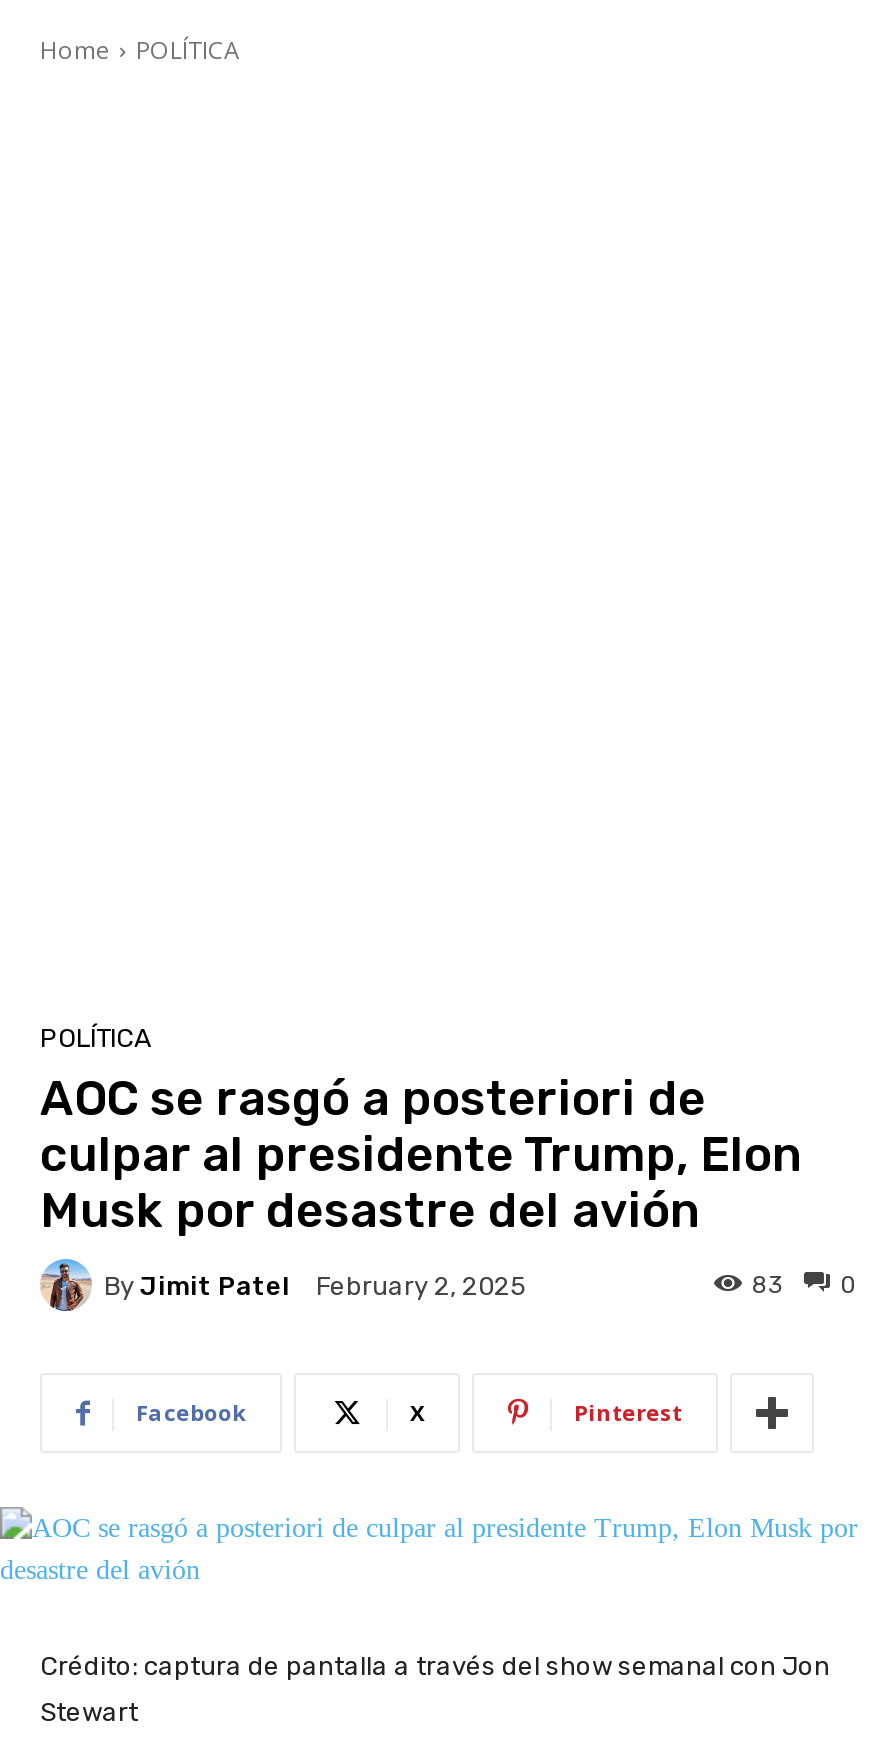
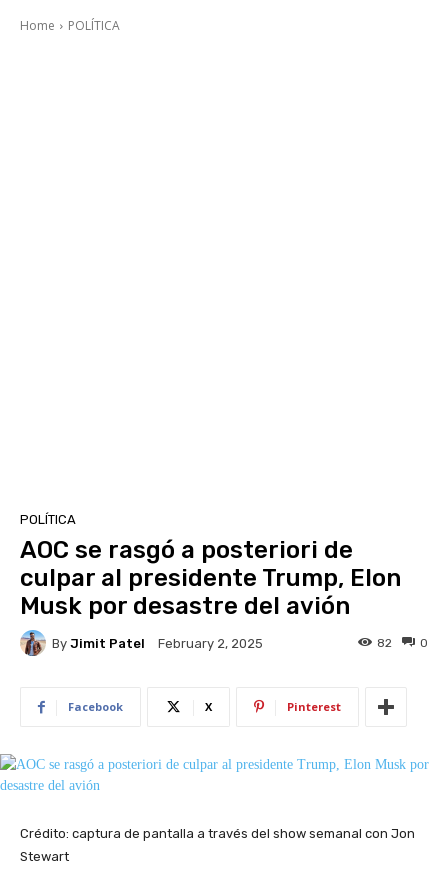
[752,1271,856,1299] 83 0 -> [377,636,428,650] 82 0

